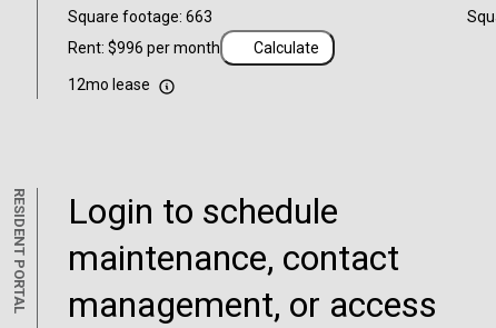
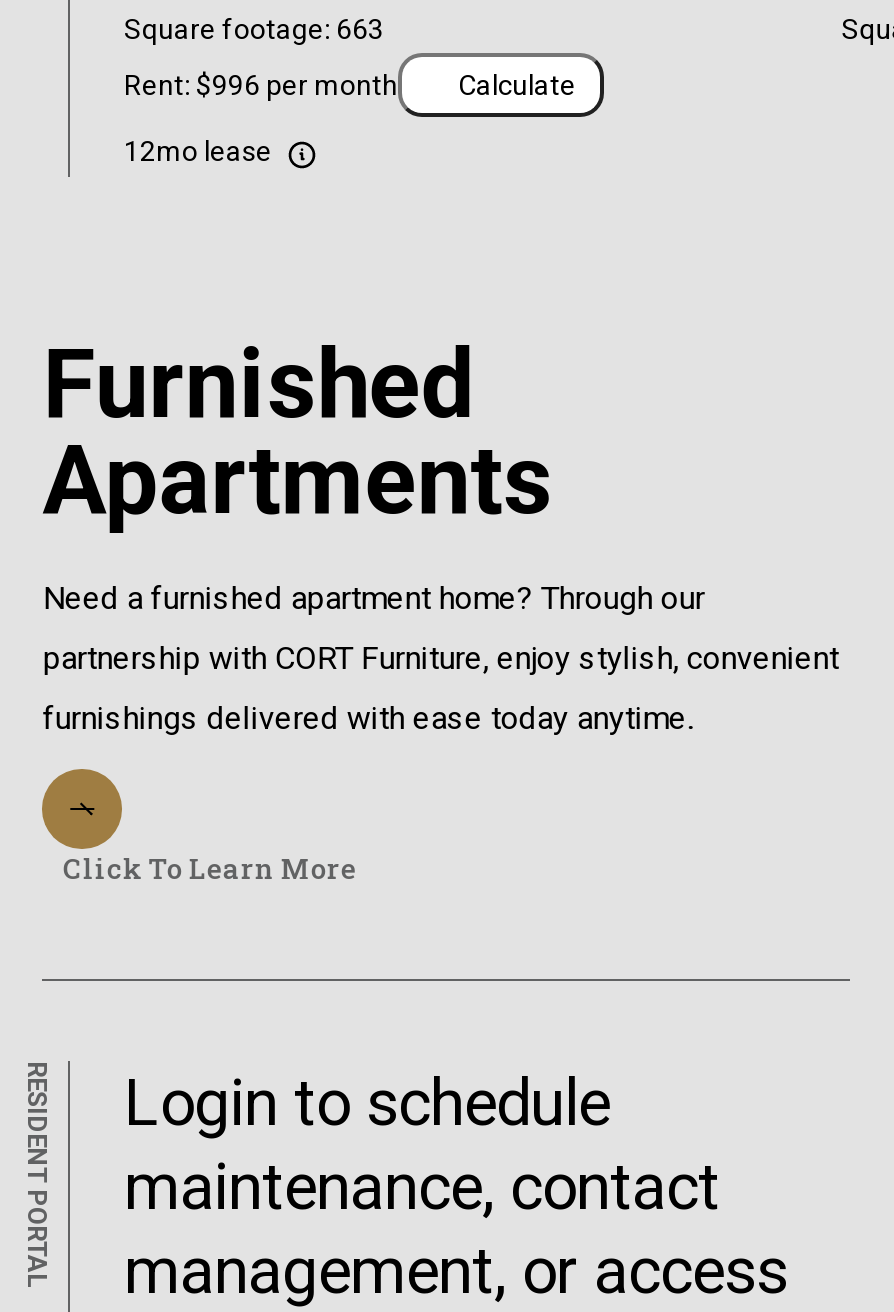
none -> [40,753,357,886] [image] | Click To Learn More
none -> [43,327,839,737] Furnished | Apartments | Need a furnished apartment home? Through our | partnership with CORT Furniture, enjoy stylish, convenient | furnishings delivered with ease today anytime.

